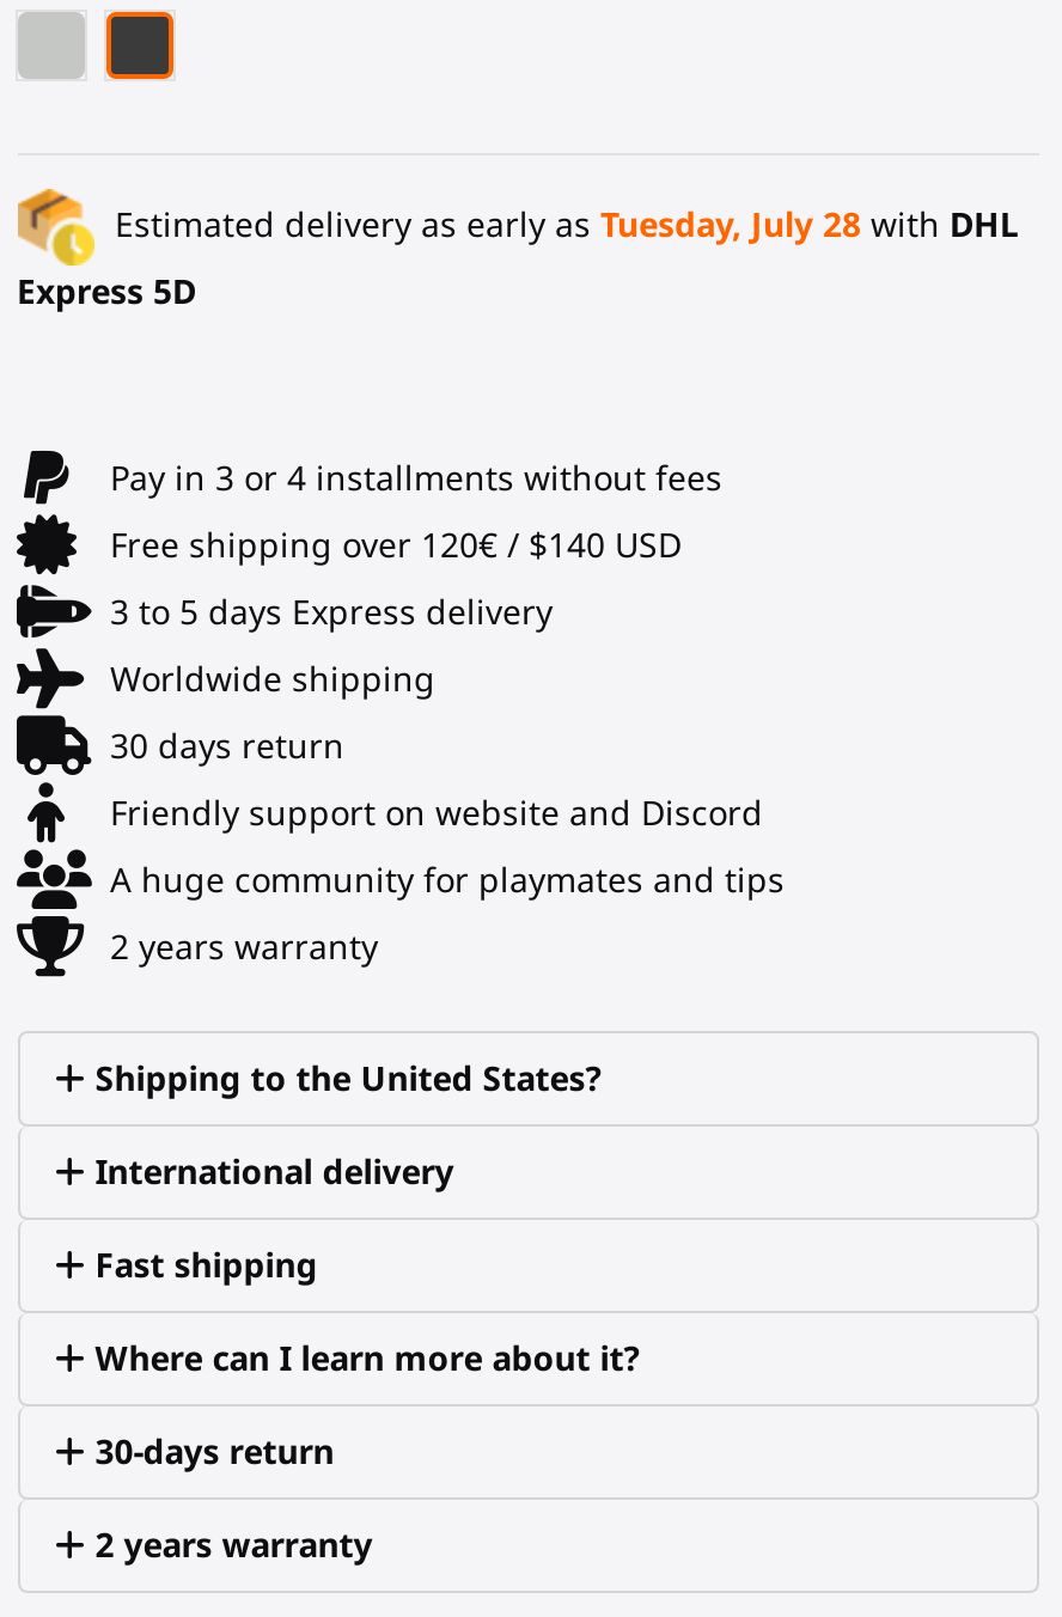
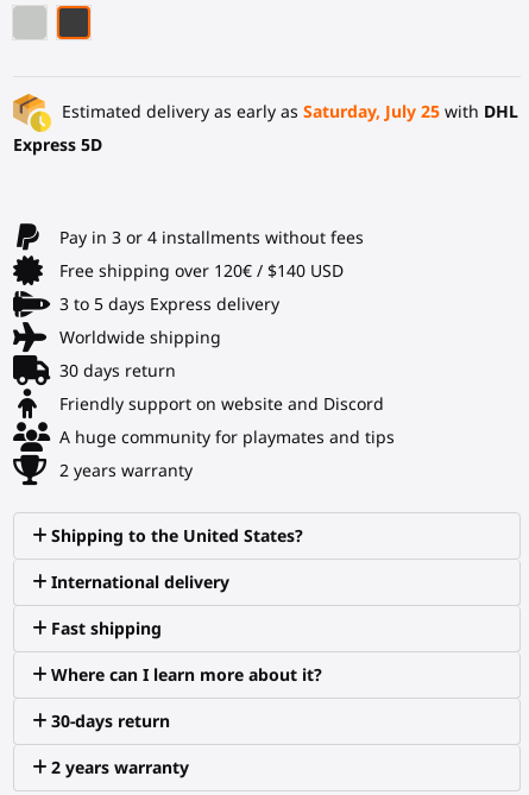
[105,201,1019,247] Estimated delivery as early as Tuesday, July 28 with DHL -> [56,100,518,123] Estimated delivery as early as Saturday, July 25 with DHL

